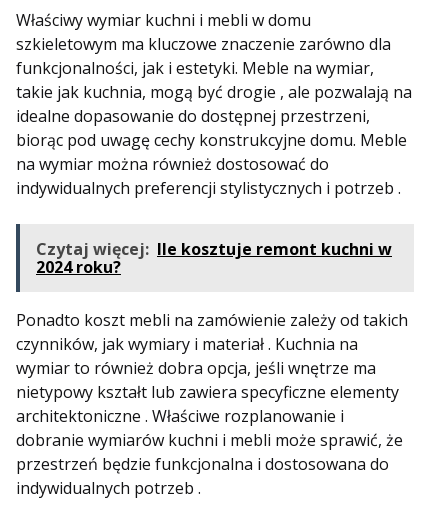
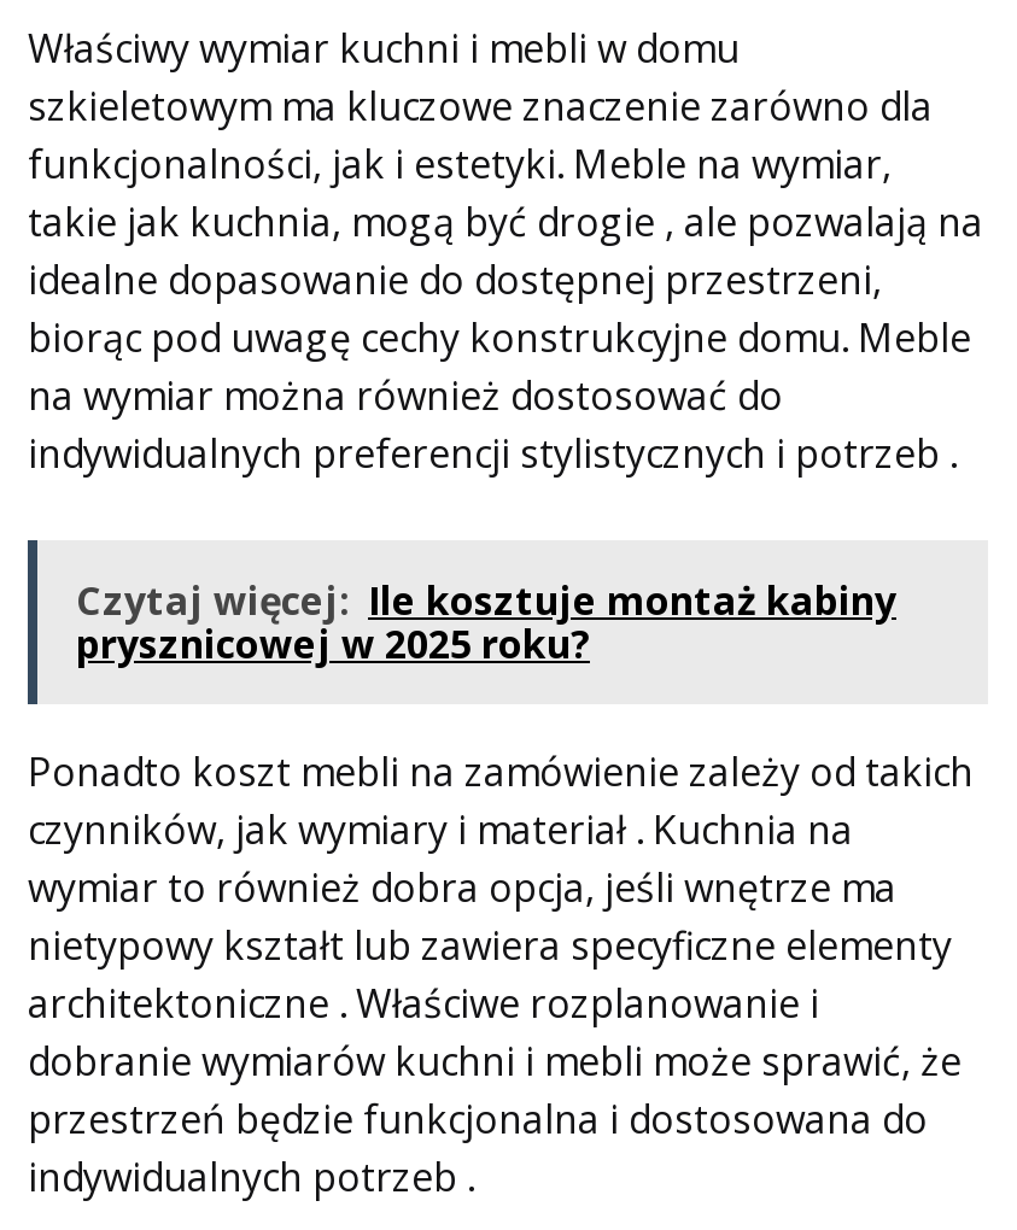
[36,238,392,278] Czytaj więcej: Ile kosztuje remont kuchni w | 2024 roku? -> [76,574,896,670] Czytaj więcej: Ile kosztuje montaż kabiny | prysznicowej w 2025 roku?

